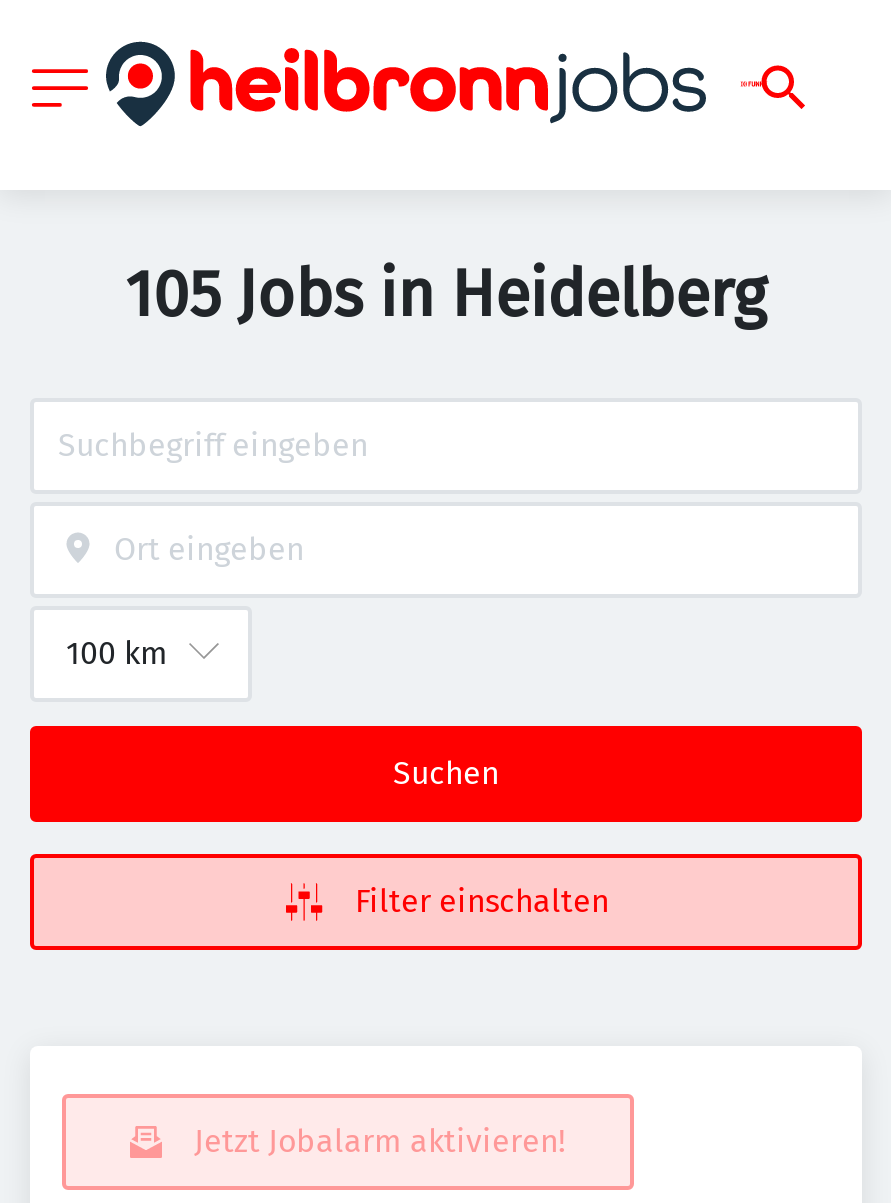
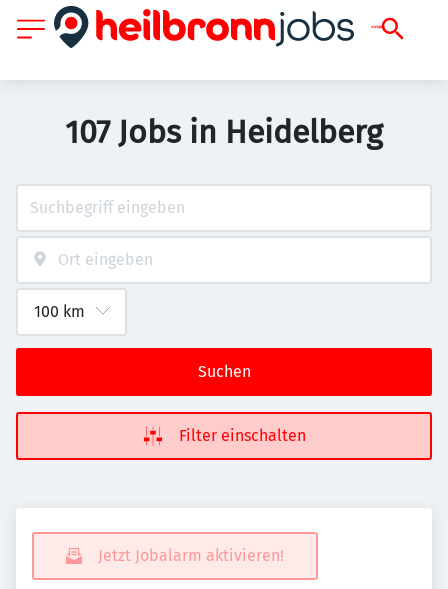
[125,256,767,332] 105 Jobs in Heidelberg -> [65,113,383,151] 107 Jobs in Heidelberg

